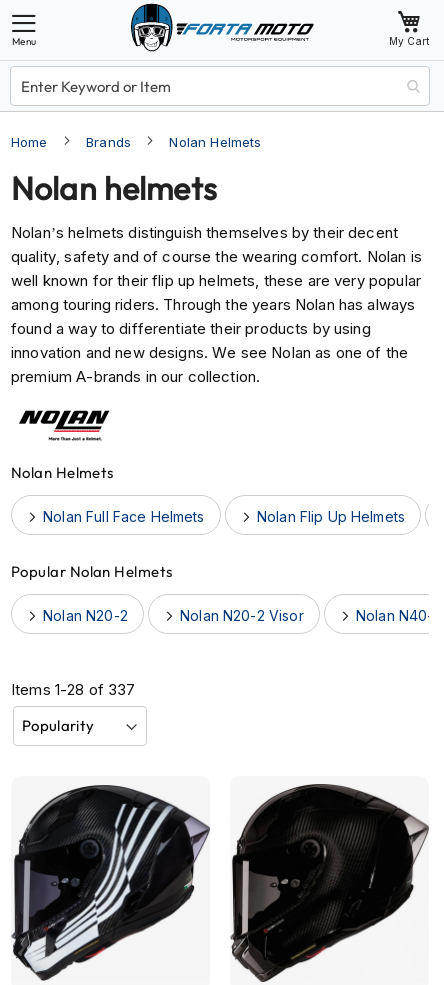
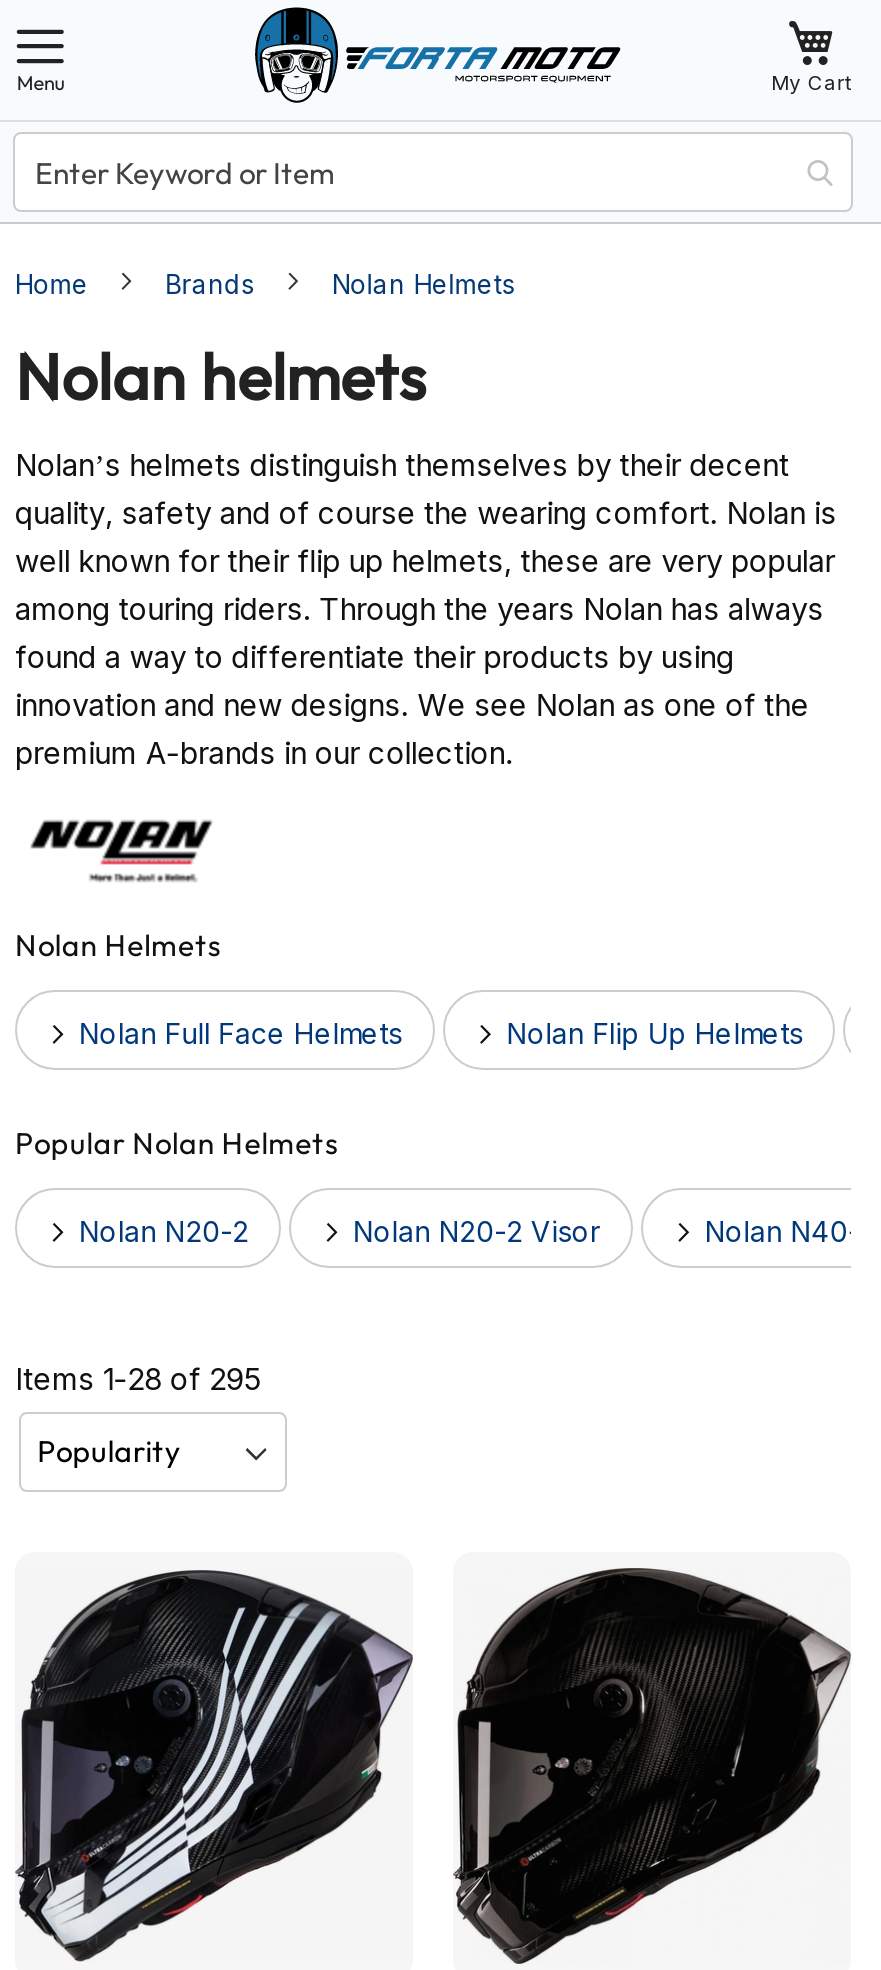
[11,680,136,699] Items 1-28 of 337 -> [15,1360,262,1398] Items 1-28 of 295

